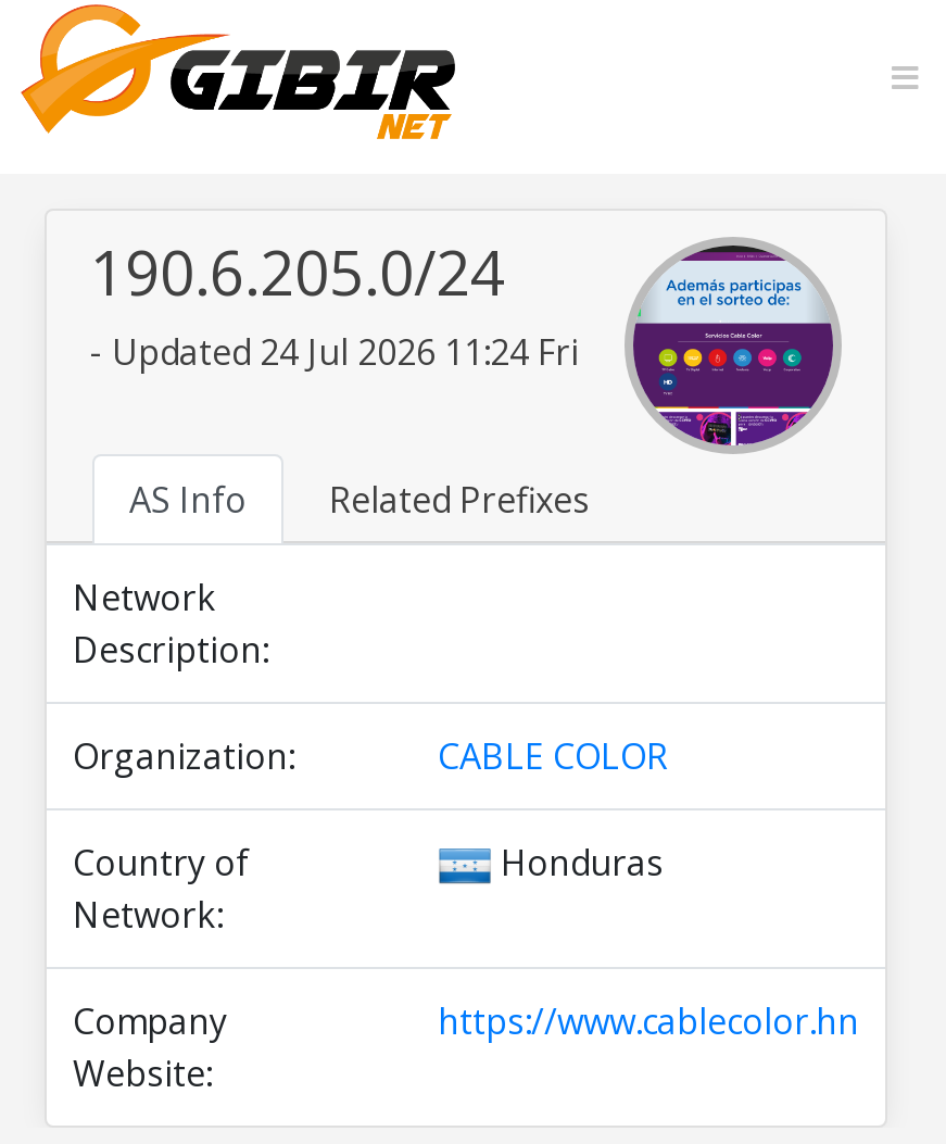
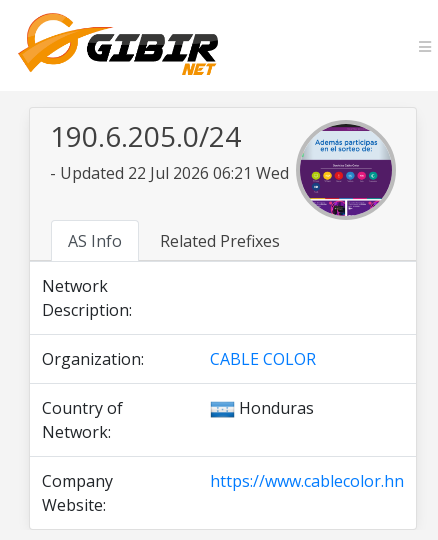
[90,328,579,376] - Updated 24 Jul 2026 11:24 Fri -> [50,162,289,184] - Updated 22 Jul 2026 06:21 Wed

